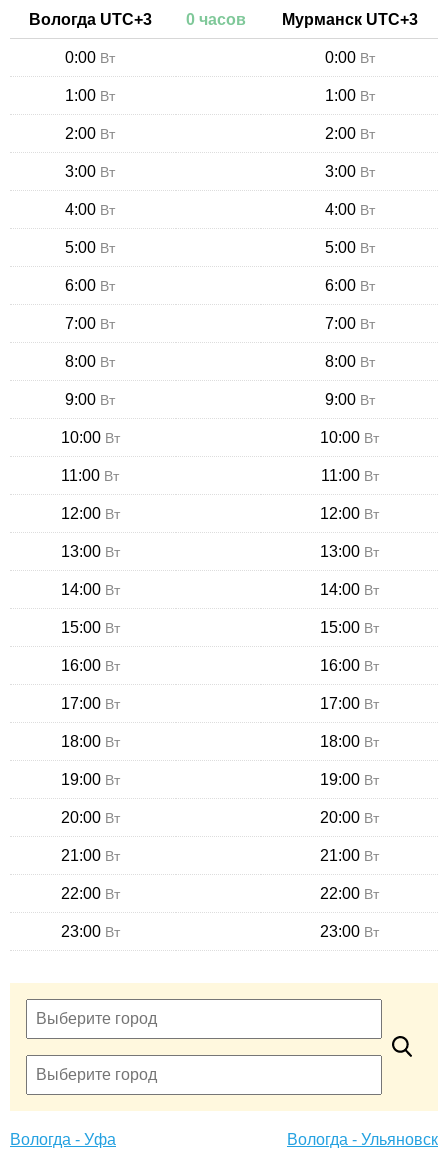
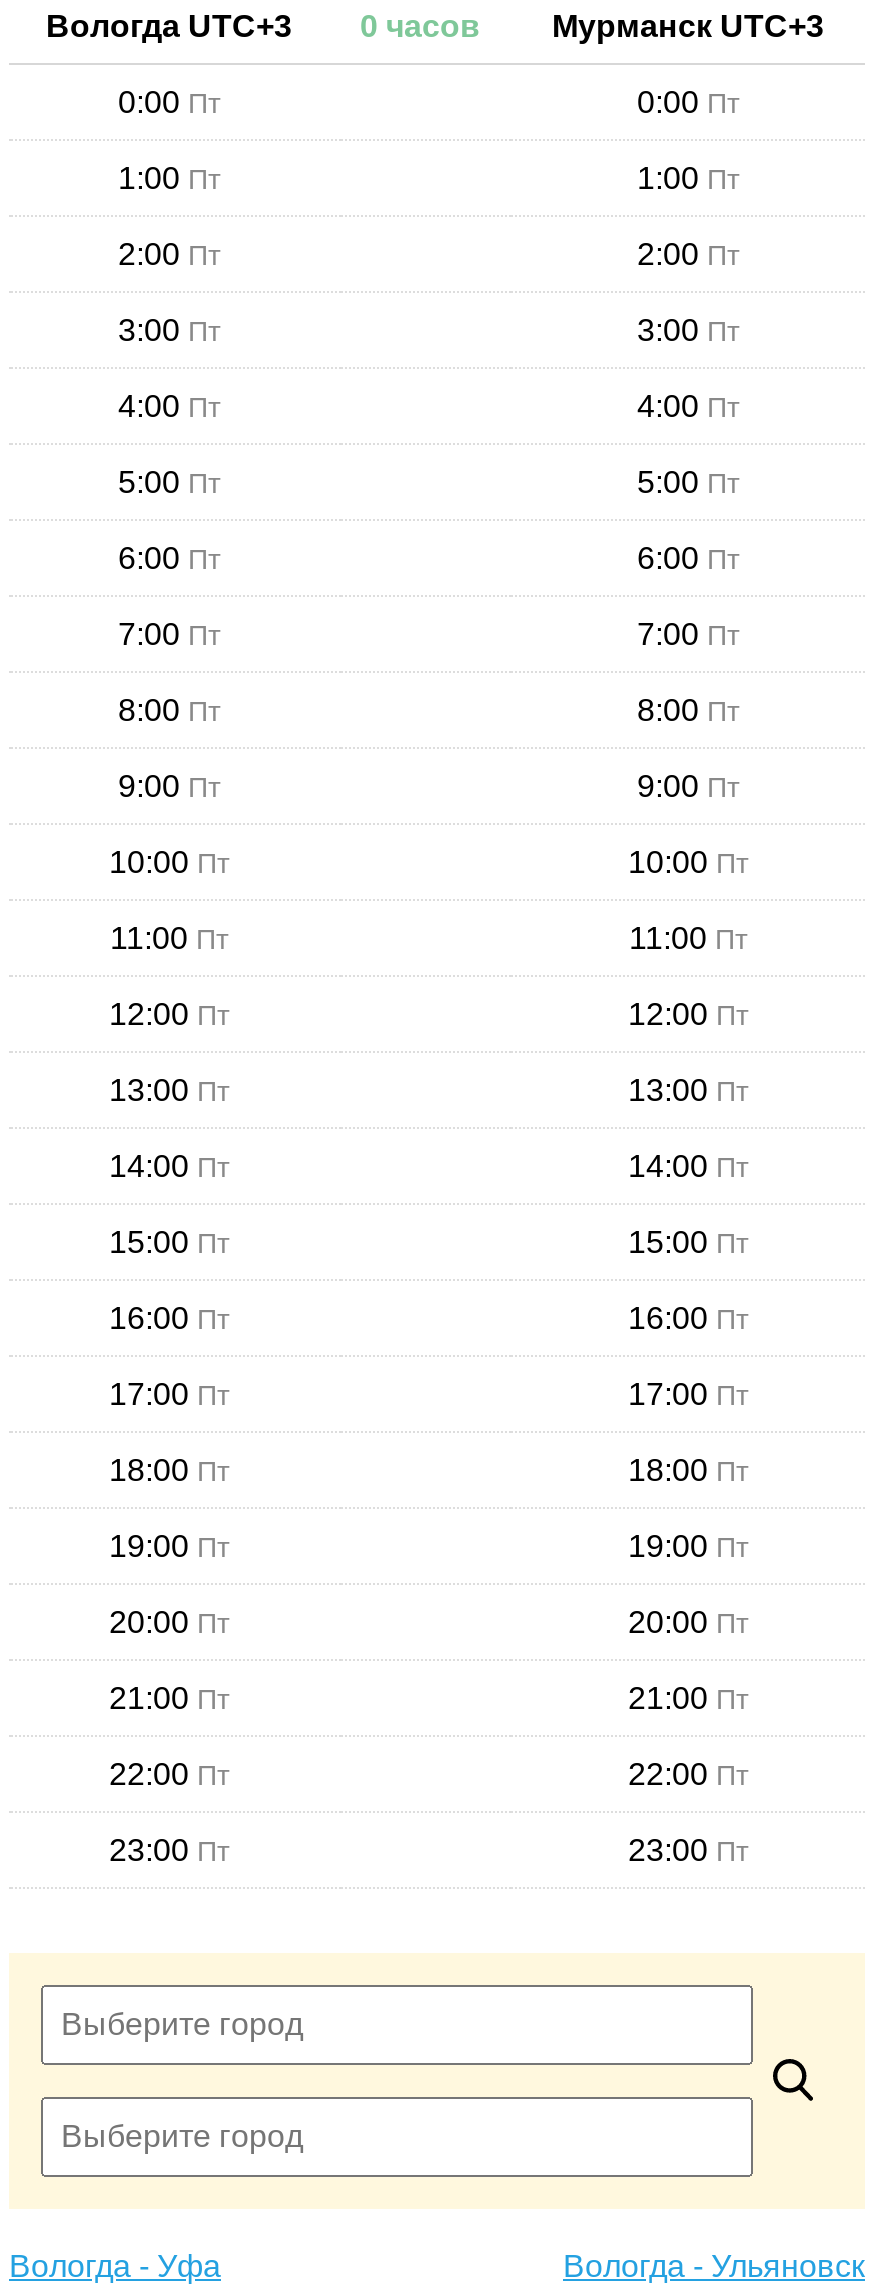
[65,49,374,66] 0:00 Вт | 0:00 Вт -> [118,85,739,119] 0:00 Пт | 0:00 Пт
[65,87,374,104] 1:00 Вт | 1:00 Вт -> [118,161,739,195] 1:00 Пт | 1:00 Пт
[65,125,374,142] 2:00 Вт | 2:00 Вт -> [118,237,739,271] 2:00 Пт | 2:00 Пт
[65,163,374,180] 3:00 Вт | 3:00 Вт -> [118,313,739,347] 3:00 Пт | 3:00 Пт
[65,201,374,218] 4:00 Вт | 4:00 Вт -> [118,389,739,423] 4:00 Пт | 4:00 Пт
[65,239,374,256] 5:00 Вт | 5:00 Вт -> [118,465,739,499] 5:00 Пт | 5:00 Пт
[65,277,374,294] 6:00 Вт | 6:00 Вт -> [118,541,739,575] 6:00 Пт | 6:00 Пт
[65,315,374,332] 7:00 Вт | 7:00 Вт -> [118,617,739,651] 7:00 Пт | 7:00 Пт
[65,353,374,370] 8:00 Вт | 8:00 Вт -> [118,693,739,727] 8:00 Пт | 8:00 Пт
[65,391,374,408] 9:00 Вт | 9:00 Вт -> [118,769,739,803] 9:00 Пт | 9:00 Пт
[60,429,379,446] 10:00 Вт | 10:00 Вт -> [109,845,748,879] 10:00 Пт | 10:00 Пт
[61,467,378,484] 11:00 Вт | 11:00 Вт -> [110,921,747,955] 11:00 Пт | 11:00 Пт
[60,505,379,522] 12:00 Вт | 12:00 Вт -> [109,997,748,1031] 12:00 Пт | 12:00 Пт
[60,543,379,560] 13:00 Вт | 13:00 Вт -> [109,1073,748,1107] 13:00 Пт | 13:00 Пт
[60,581,379,598] 14:00 Вт | 14:00 Вт -> [109,1149,748,1183] 14:00 Пт | 14:00 Пт
[60,619,379,636] 15:00 Вт | 15:00 Вт -> [109,1225,748,1259] 15:00 Пт | 15:00 Пт
[60,657,379,674] 16:00 Вт | 16:00 Вт -> [109,1301,748,1335] 16:00 Пт | 16:00 Пт
[60,695,379,712] 17:00 Вт | 17:00 Вт -> [109,1377,748,1411] 17:00 Пт | 17:00 Пт
[60,733,379,750] 18:00 Вт | 18:00 Вт -> [109,1453,748,1487] 18:00 Пт | 18:00 Пт
[60,771,379,788] 19:00 Вт | 19:00 Вт -> [109,1529,748,1563] 19:00 Пт | 19:00 Пт
[60,809,379,826] 20:00 Вт | 20:00 Вт -> [109,1605,748,1639] 20:00 Пт | 20:00 Пт
[60,847,379,864] 21:00 Вт | 21:00 Вт -> [109,1681,748,1715] 21:00 Пт | 21:00 Пт
[60,885,379,902] 22:00 Вт | 22:00 Вт -> [109,1757,748,1791] 22:00 Пт | 22:00 Пт
[60,923,379,940] 23:00 Вт | 23:00 Вт -> [109,1833,748,1867] 23:00 Пт | 23:00 Пт

